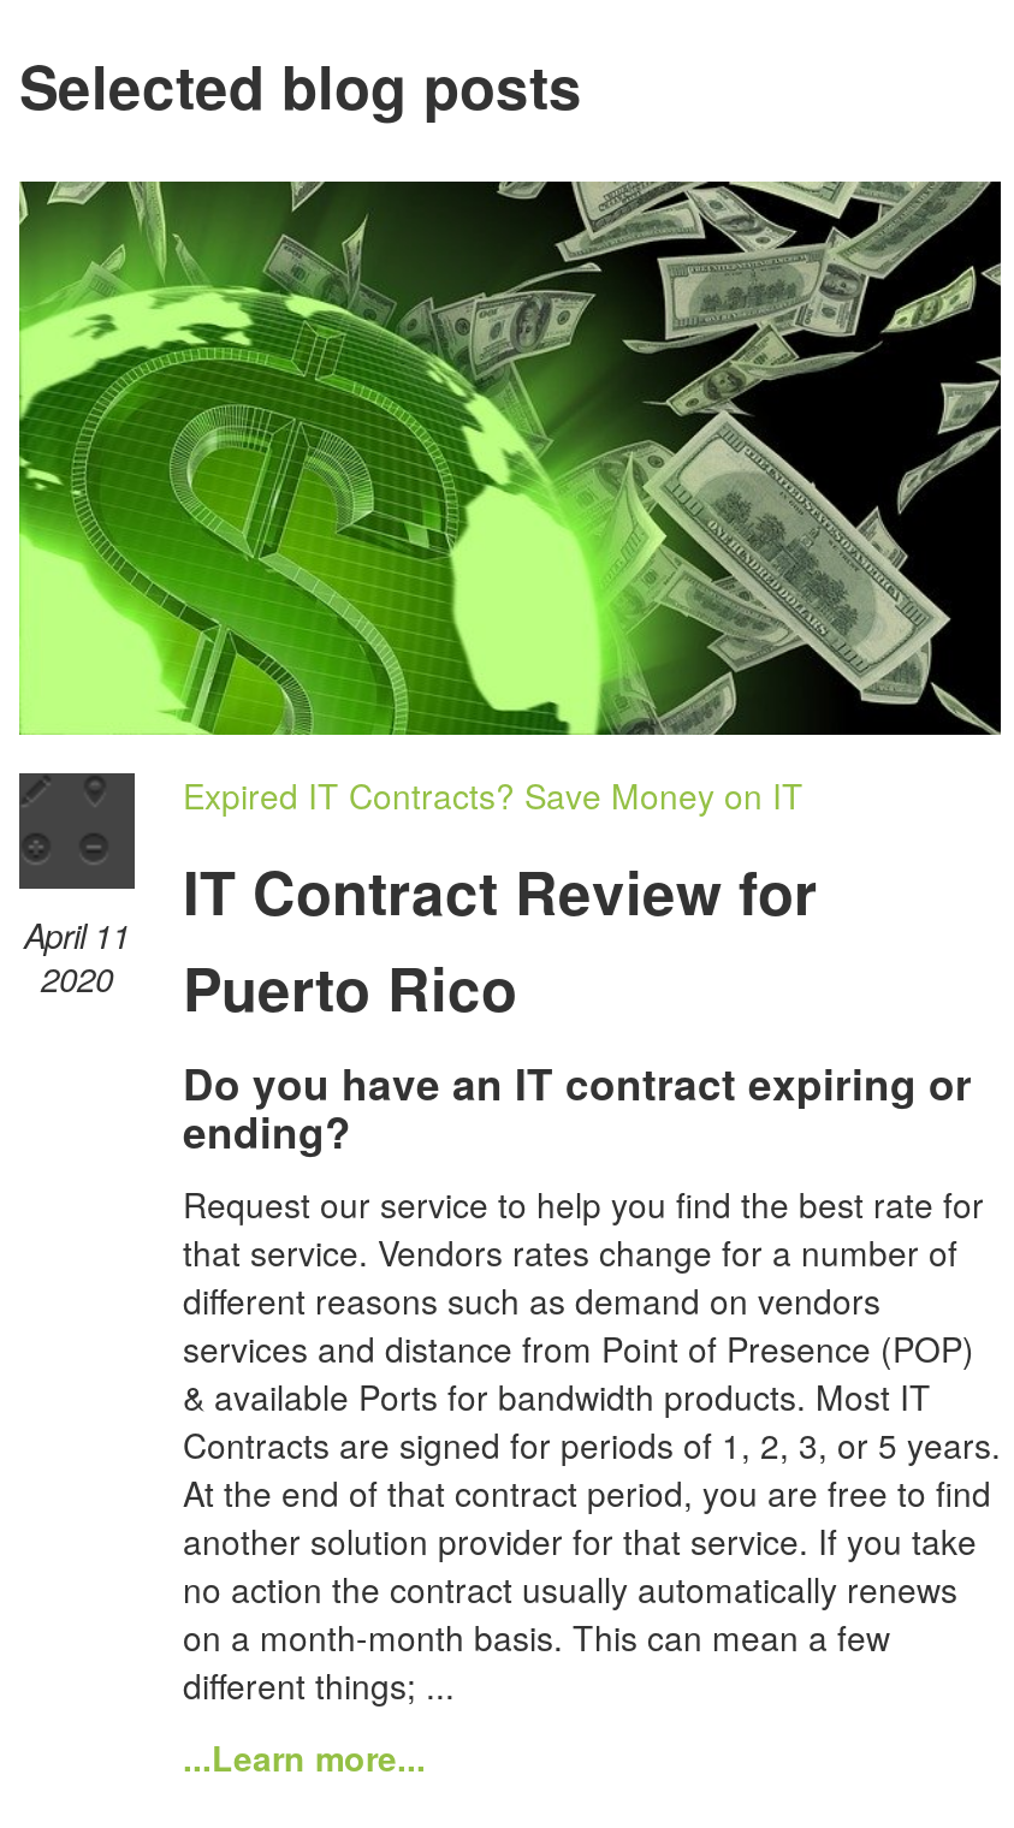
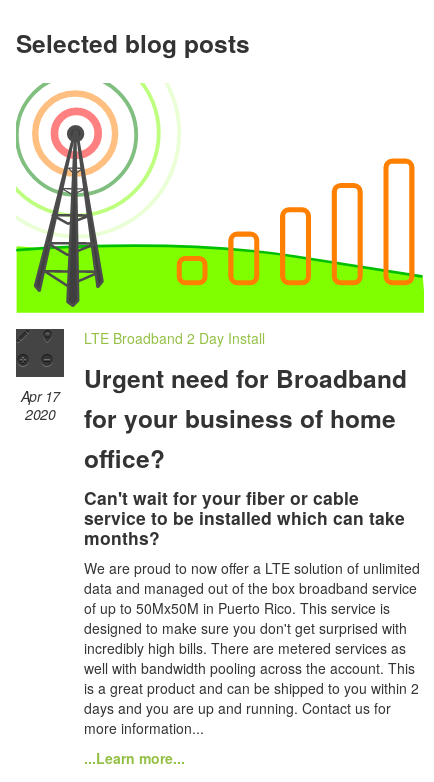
[17,179,1003,1708] [image] | Expired IT Contracts? Save Money on IT | IT Contract Review for | Puerto Rico | Do you have an IT contract expiring or | ending? | Request our service to help you find the best rate for | that service. Vendors rates change for a number of | different reasons such as demand on vendors | services and distance from Point of Presence (POP) | & available Ports for bandwidth products. Most IT | Contracts are signed for periods of 1, 2, 3, or 5 years. | At the end of that contract period, you are free to find | another solution provider for that service. If you take | no action the contract usually automatically renews | on a month-month basis. This can mean a few | different things; ... -> [15,83,425,738] [image] | LTE Broadband 2 Day Install | Urgent need for Broadband | for your business of home | office? | Can't wait for your fiber or cable | service to be installed which can take | months? | We are proud to now offer a LTE solution of unlimited | data and managed out of the box broadband service | of up to 50Mx50M in Puerto Rico. This service is | designed to make sure you don't get surprised with | incredibly high bills. There are metered services as | well with bandwidth pooling across the account. This | is a great product and can be shipped to you within 2 | days and you are up and running. Contact us for | more information...
[24,910,130,958] April 11 -> [20,386,59,406] Apr 17

